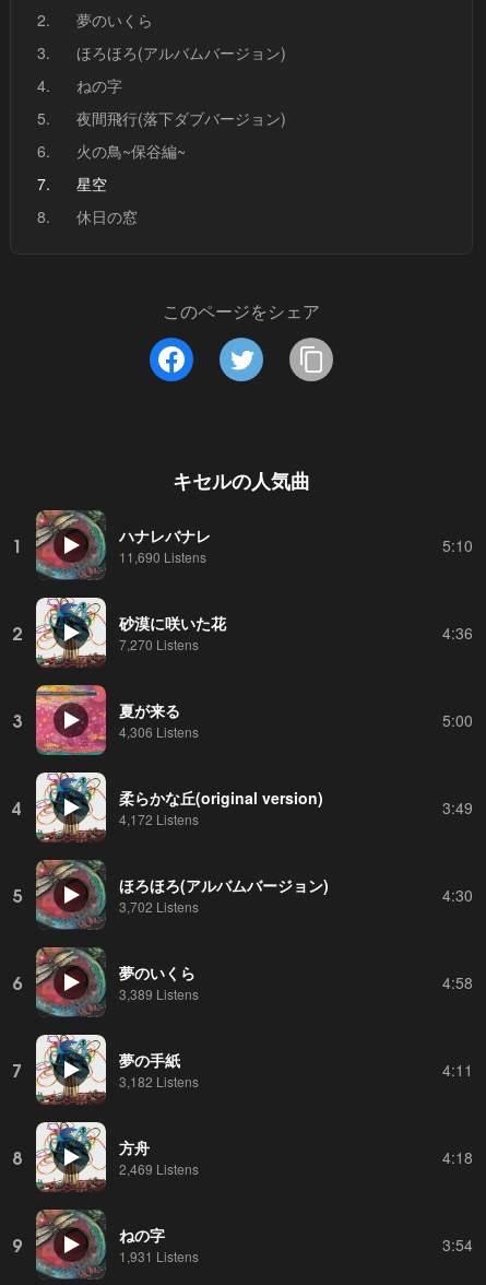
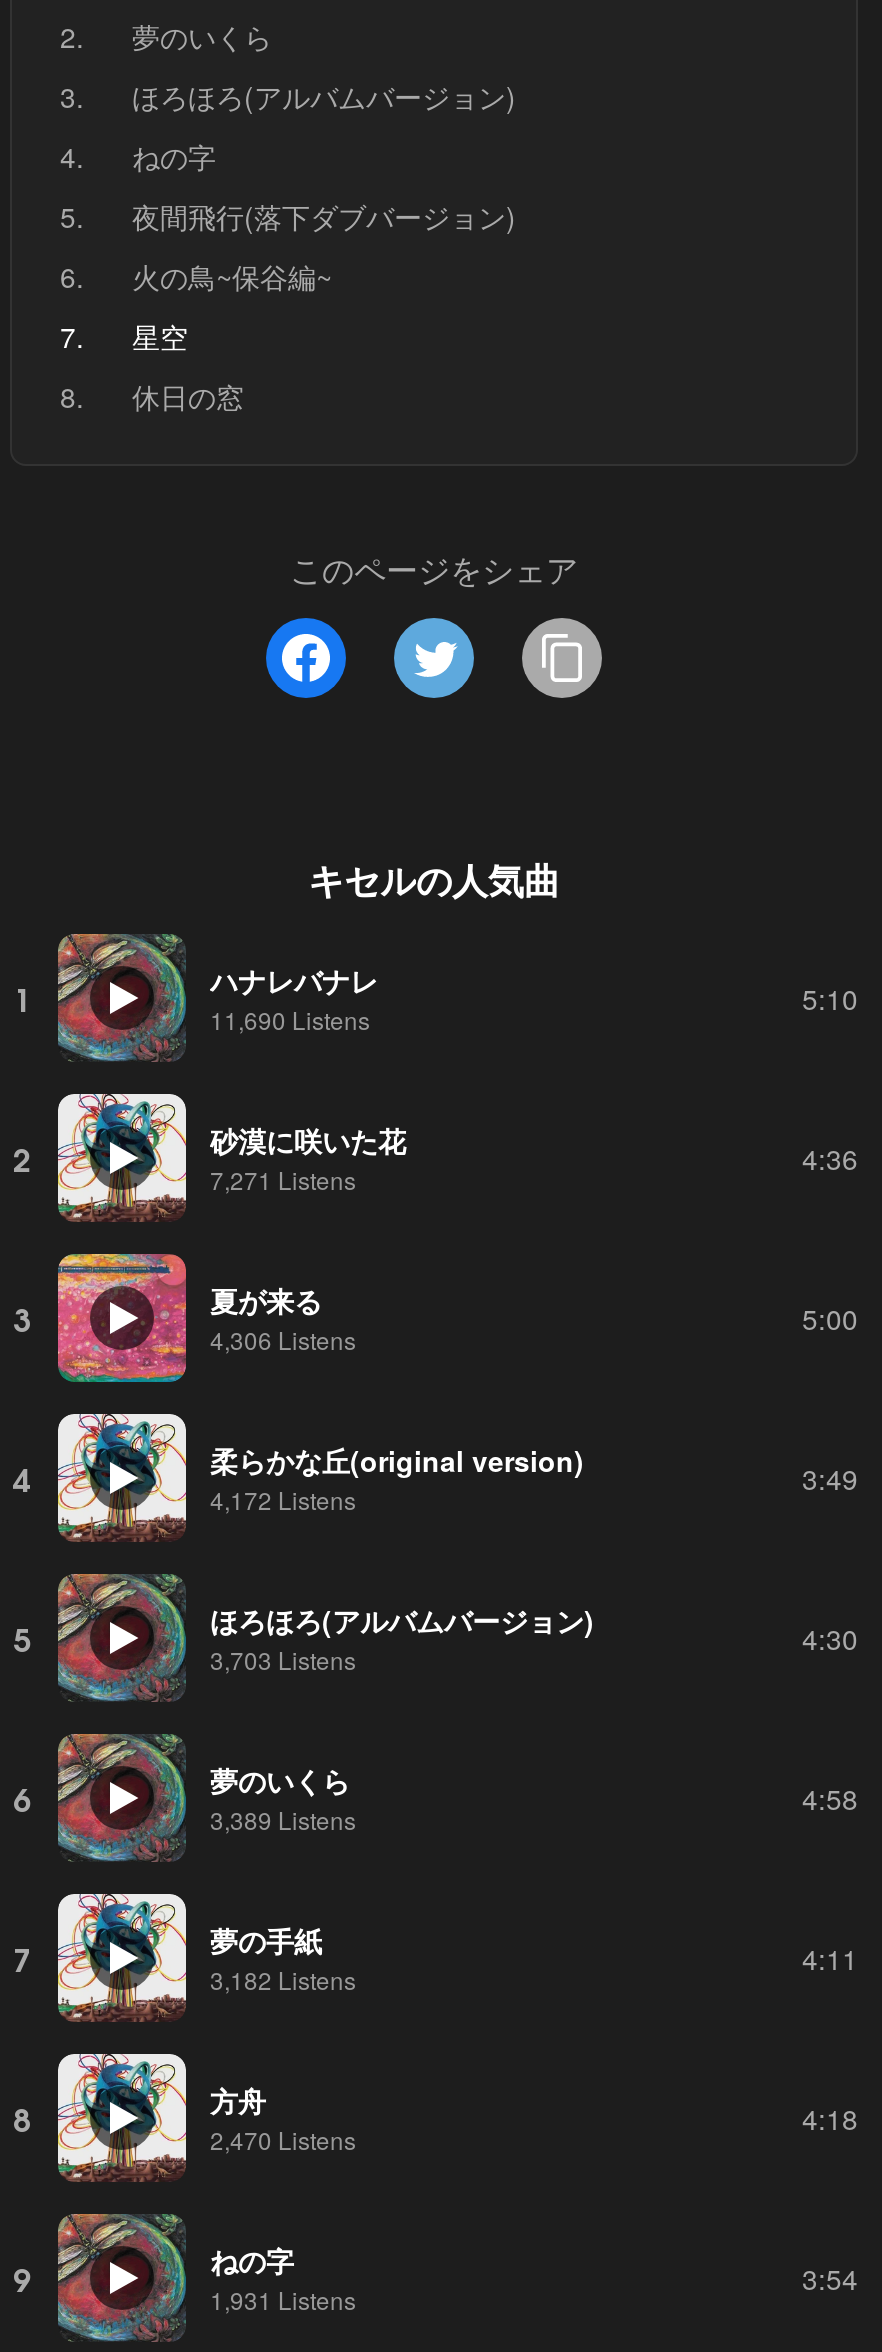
[119,634,199,653] 7,270 Listens -> [210,1161,356,1195] 7,271 Listens
[119,897,199,915] 3,702 Listens -> [210,1641,356,1675] 3,703 Listens
[119,1159,199,1177] 2,469 Listens -> [210,2121,356,2155] 2,470 Listens

